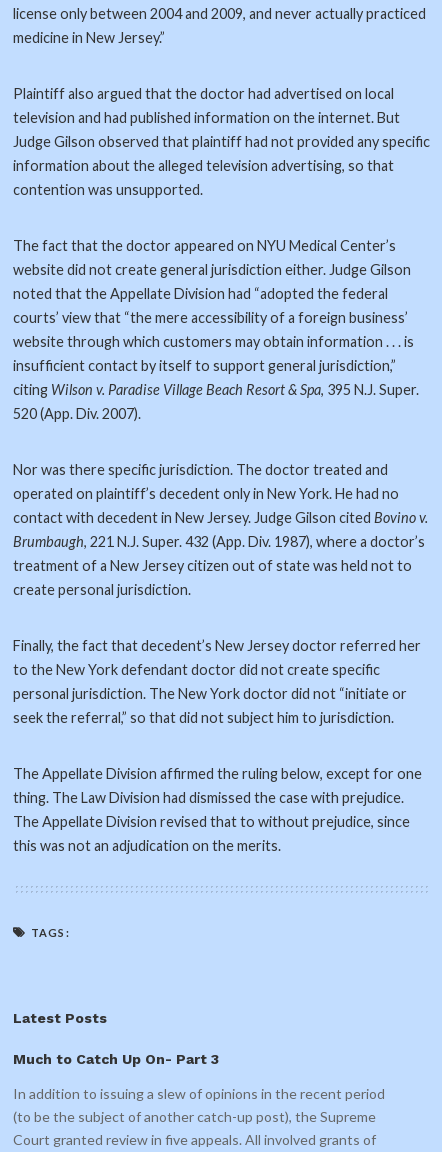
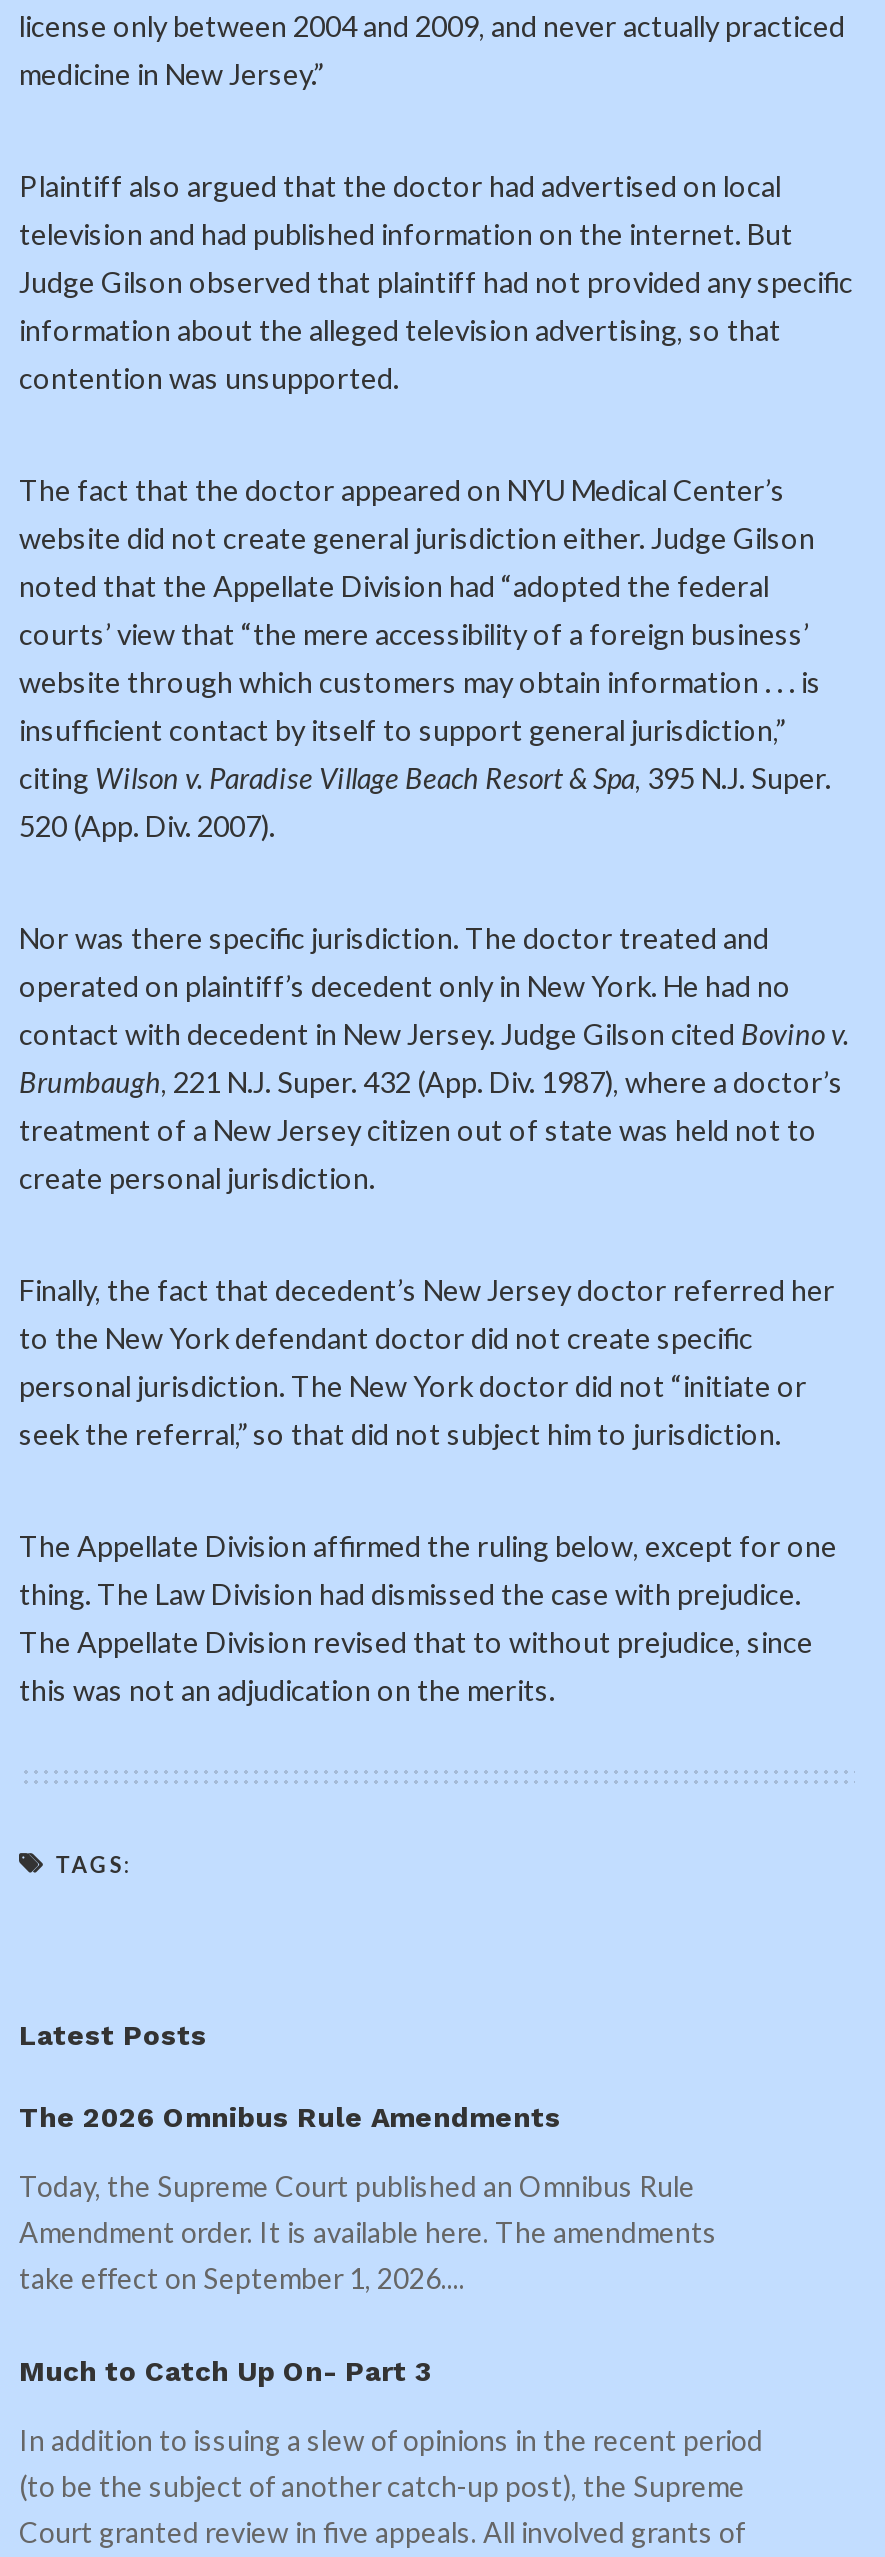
none -> [19,2101,717,2295] The 2026 Omnibus Rule Amendments | Today, the Supreme Court published an Omnibus Rule | Amendment order. It is available here. The amendments | take effect on September 1, 2026....

